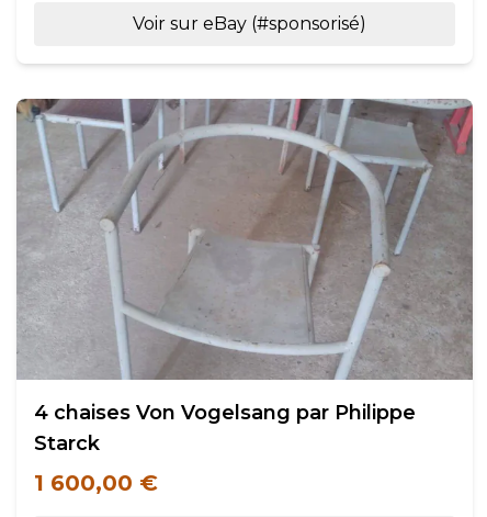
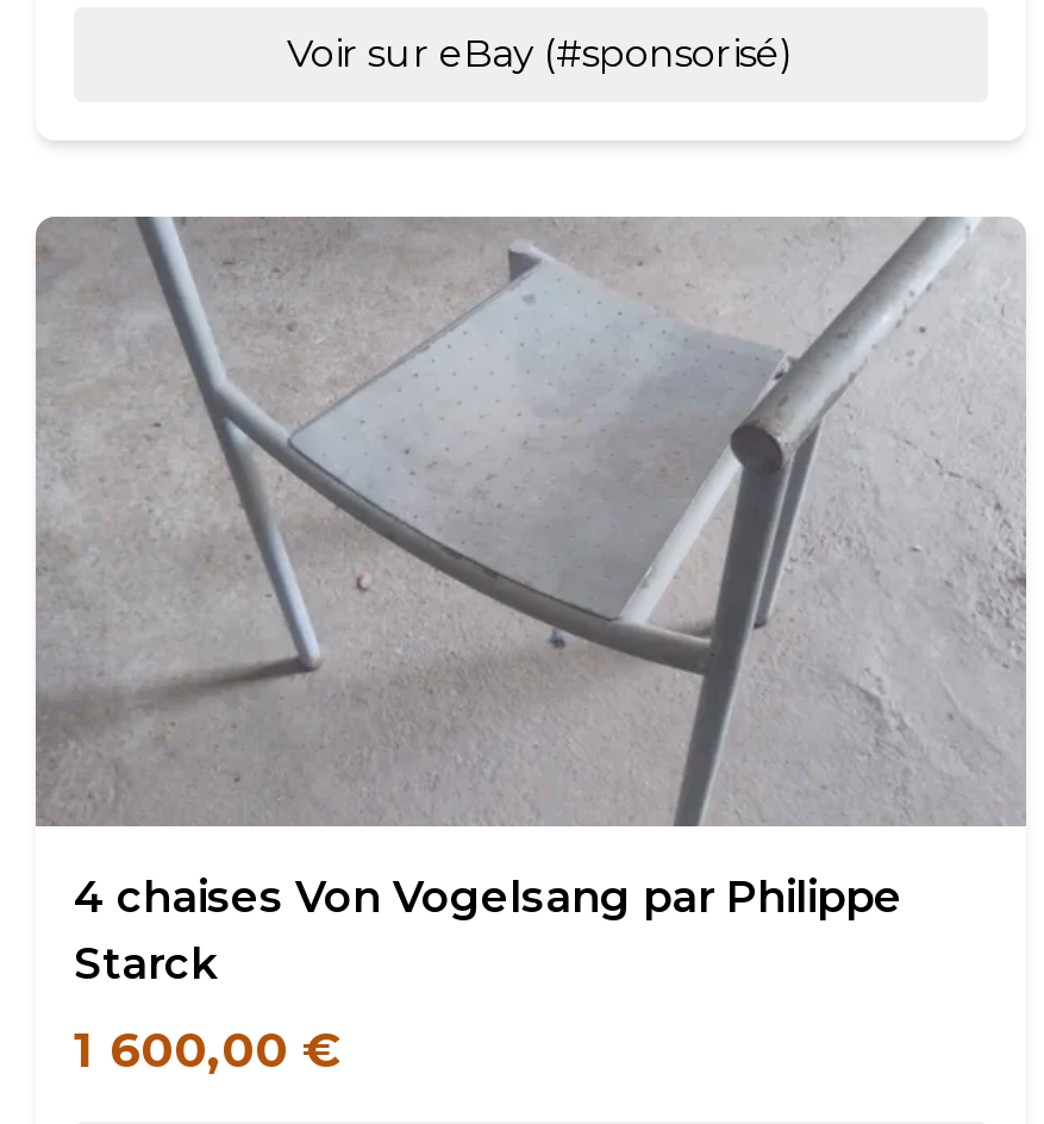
[16,98,473,380] [image] -> [36,214,1026,826] [image]

